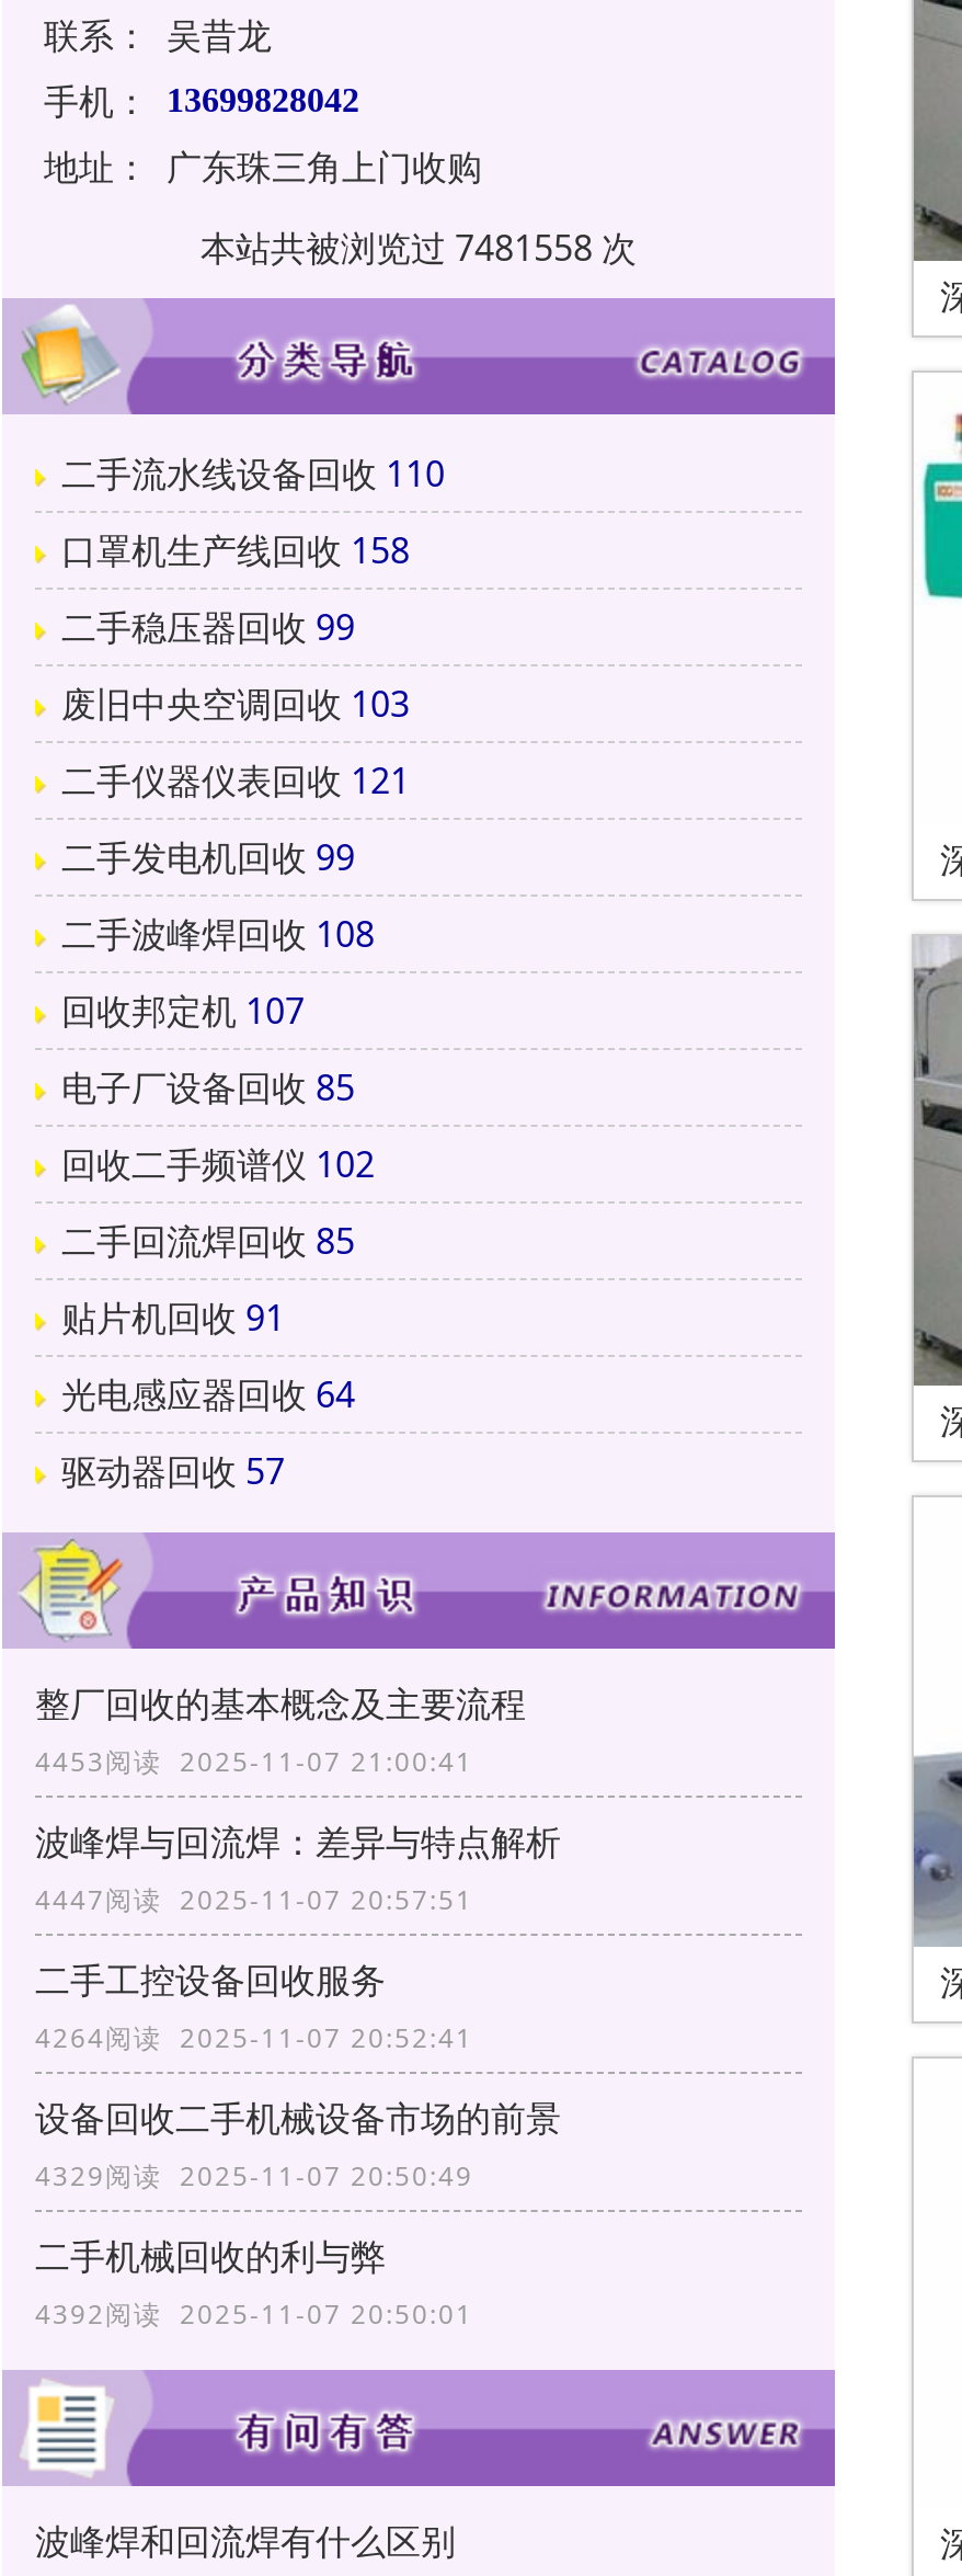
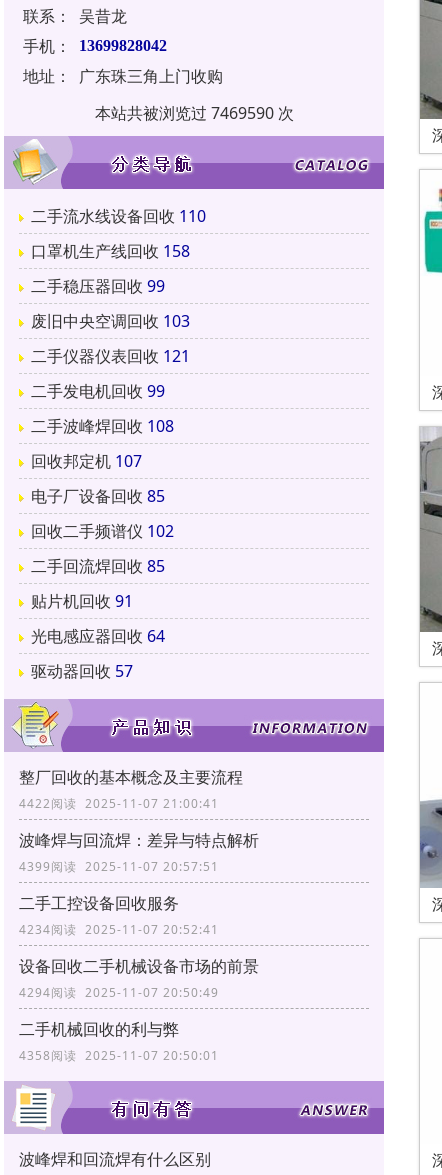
[201,224,637,272] 本站共被浏览过 7481558 次 -> [94,102,293,124] 本站共被浏览过 7469590 次
[35,1743,473,1781] 4453阅读 2025-11-07 21:00:41 -> [19,795,219,812] 4422阅读 2025-11-07 21:00:41
[35,1881,473,1919] 4447阅读 2025-11-07 20:57:51 -> [19,858,219,875] 4399阅读 2025-11-07 20:57:51
[35,2020,473,2057] 4264阅读 2025-11-07 20:52:41 -> [19,921,219,938] 4234阅读 2025-11-07 20:52:41
[35,2158,473,2195] 4329阅读 2025-11-07 20:50:49 -> [19,984,219,1001] 4294阅读 2025-11-07 20:50:49
[35,2296,473,2333] 4392阅读 2025-11-07 20:50:01 -> [19,1047,219,1064] 4358阅读 2025-11-07 20:50:01

